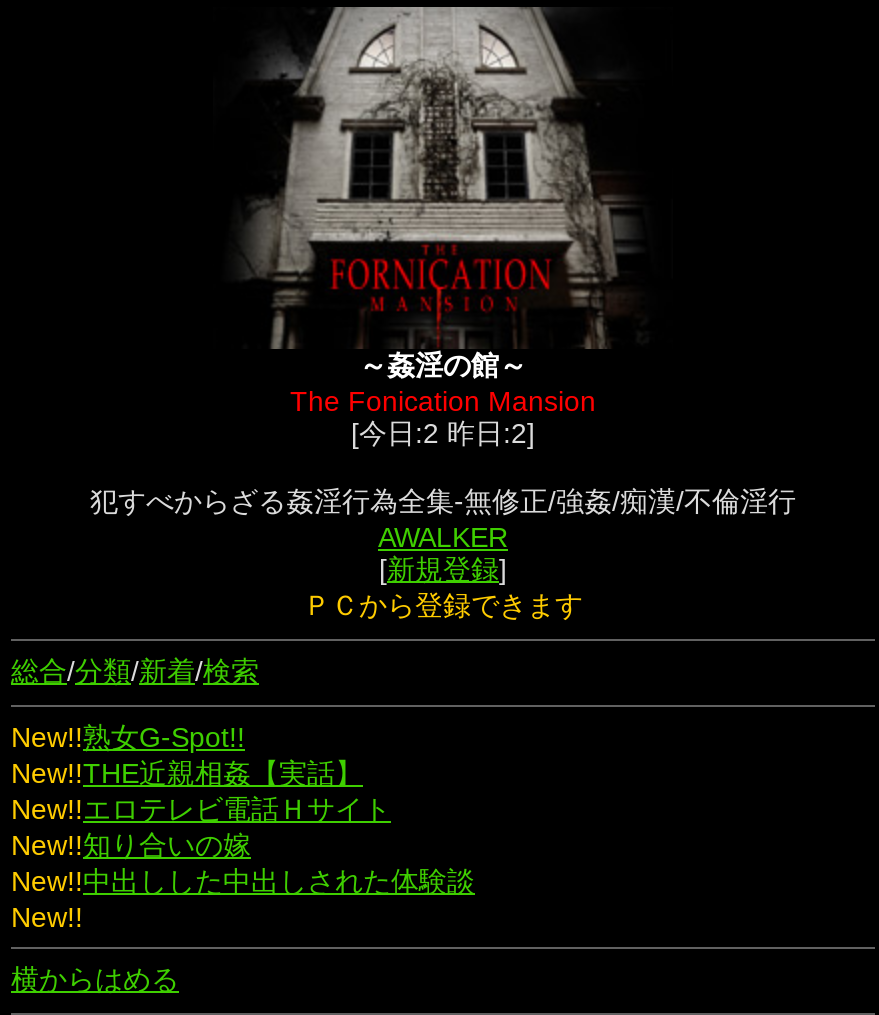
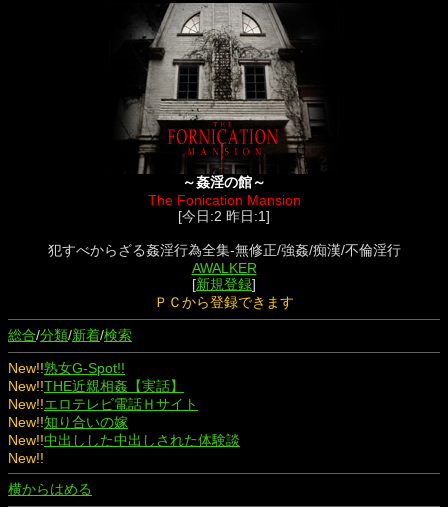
[351,417,535,449] [今日:2 昨日:2] -> [178,208,270,224] [今日:2 昨日:1]

